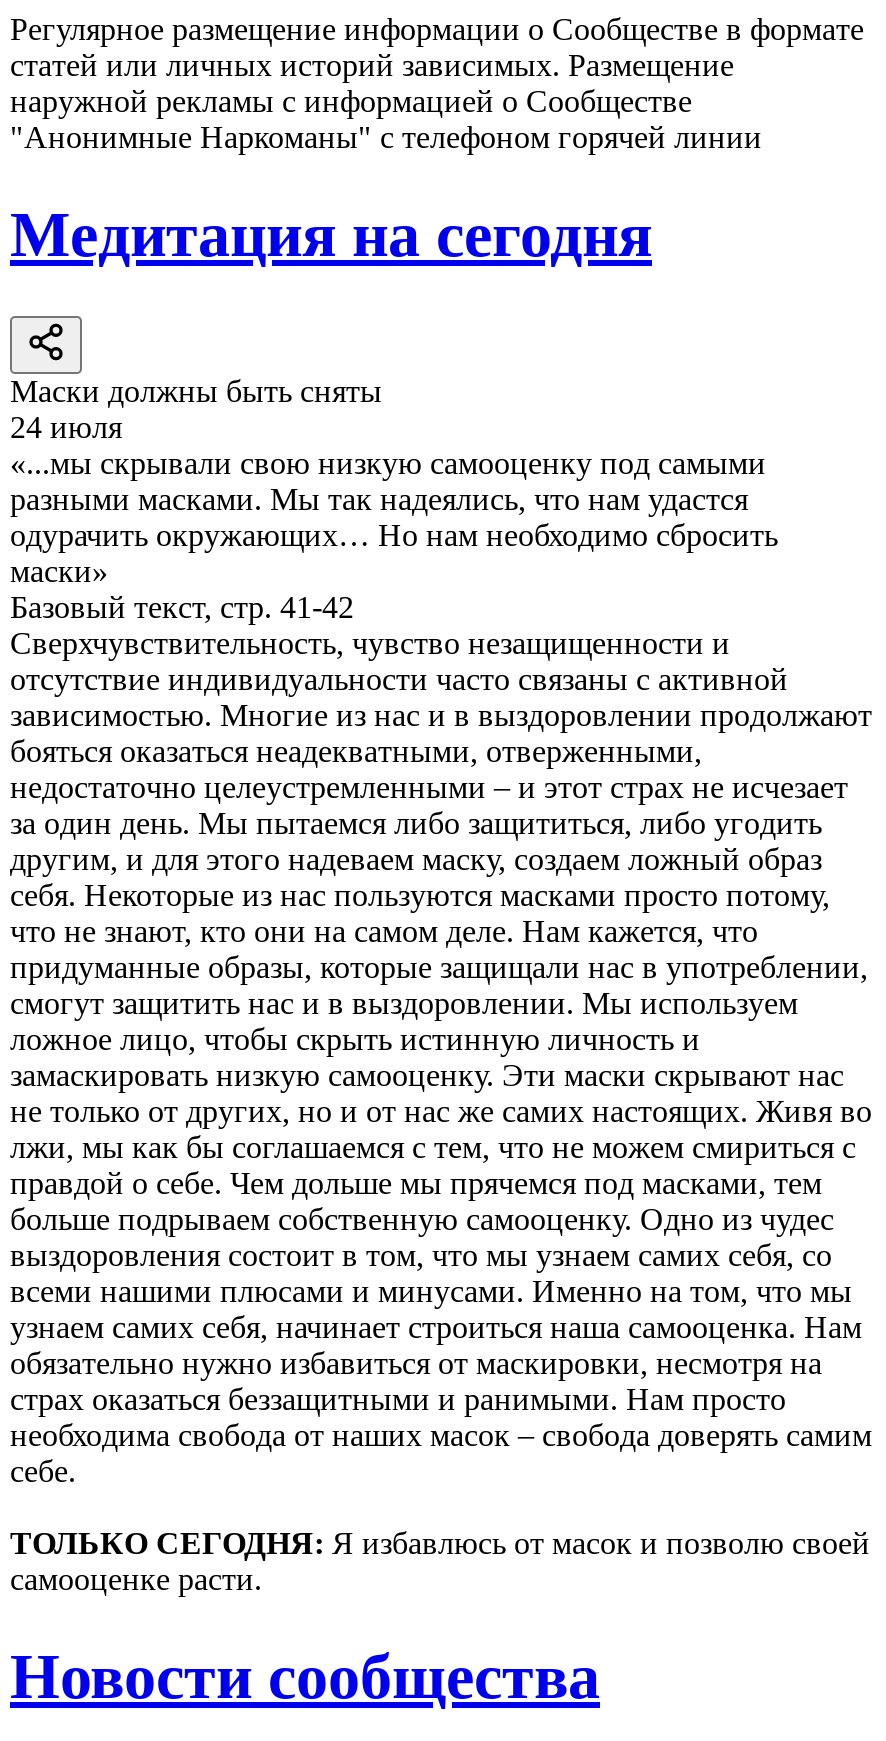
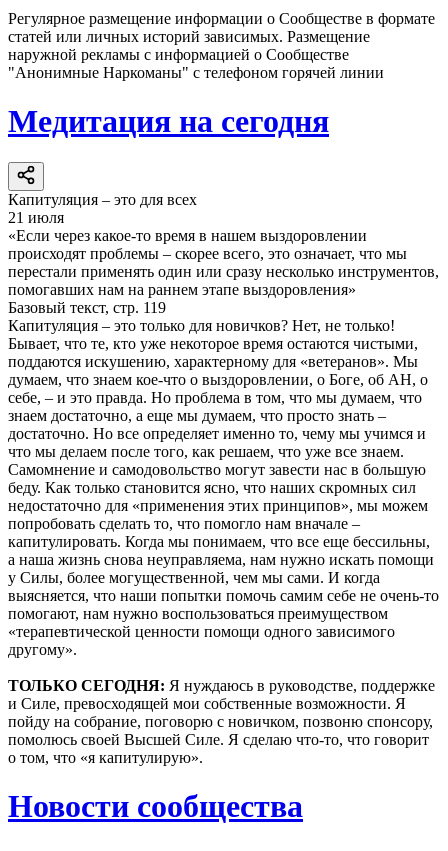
[10,374,872,1488] Маски должны быть сняты | 24 июля | «...мы скрывали свою низкую самооценку под самыми | разными масками. Мы так надеялись, что нам удастся | одурачить окружающих… Но нам необходимо сбросить | маски» | Базовый текст, стр. 41-42 | Сверхчувствительность, чувство незащищенности и | отсутствие индивидуальности часто связаны с активной | зависимостью. Многие из нас и в выздоровлении продолжают | бояться оказаться неадекватными, отверженными, | недостаточно целеустремленными – и этот страх не исчезает | за один день. Мы пытаемся либо защититься, либо угодить | другим, и для этого надеваем маску, создаем ложный образ | себя. Некоторые из нас пользуются масками просто потому, | что не знают, кто они на самом деле. Нам кажется, что | придуманные образы, которые защищали нас в употреблении, | смогут защитить нас и в выздоровлении. Мы используем | ложное лицо, чтобы скрыть истинную личность и | замаскировать низкую самооценку. Эти маски скрывают нас | не только от других, но и от нас же самих настоящих. Живя во | лжи, мы как бы соглашаемся с тем, что не можем смириться с | правдой о себе. Чем дольше мы прячемся под масками, тем | больше подрываем собственную самооценку. Одно из чудес | выздоровления состоит в том, что мы узнаем самих себя, со | всеми нашими плюсами и минусами. Именно на том, что мы | узнаем самих себя, начинает строиться наша самооценка. Нам | обязательно нужно избавиться от маскировки, несмотря на | страх оказаться беззащитными и ранимыми. Нам просто | необходима свобода от наших масок – свобода доверять самим | себе. -> [8,191,439,658] Капитуляция – это для всех | 21 июля | «Если через какое-то время в нашем выздоровлении | происходят проблемы – скорее всего, это означает, что мы | перестали применять один или сразу несколько инструментов, | помогавших нам на раннем этапе выздоровления» | Базовый текст, стр. 119 | Капитуляция – это только для новичков? Нет, не только! | Бывает, что те, кто уже некоторое время остаются чистыми, | поддаются искушению, характерному для «ветеранов». Мы | думаем, что знаем кое-что о выздоровлении, о Боге, об АН, о | себе, – и это правда. Но проблема в том, что мы думаем, что | знаем достаточно, а еще мы думаем, что просто знать – | достаточно. Но все определяет именно то, чему мы учимся и | что мы делаем после того, как решаем, что уже все знаем. | Самомнение и самодовольство могут завести нас в большую | беду. Как только становится ясно, что наших скромных сил | недостаточно для «применения этих принципов», мы можем | попробовать сделать то, что помогло нам вначале – | капитулировать. Когда мы понимаем, что все еще бессильны, | а наша жизнь снова неуправляема, нам нужно искать помощи | у Силы, более могущественной, чем мы сами. И когда | выясняется, что наши попытки помочь самим себе не очень-то | помогают, нам нужно воспользоваться преимуществом | «терапевтической ценности помощи одного зависимого | другому».
[10,1526,870,1596] ТОЛЬКО СЕГОДНЯ: Я избавлюсь от масок и позволю своей | самооценке расти. -> [8,677,435,766] ТОЛЬКО СЕГОДНЯ: Я нуждаюсь в руководстве, поддержке | и Силе, превосходящей мои собственные возможности. Я | пойду на собрание, поговорю с новичком, позвоню спонсору, | помолюсь своей Высшей Силе. Я сделаю что-то, что говорит | о том, что «я капитулирую».

